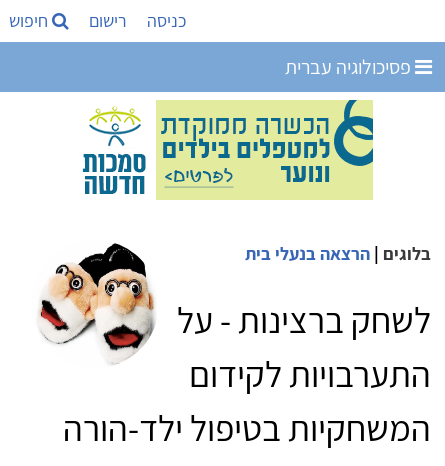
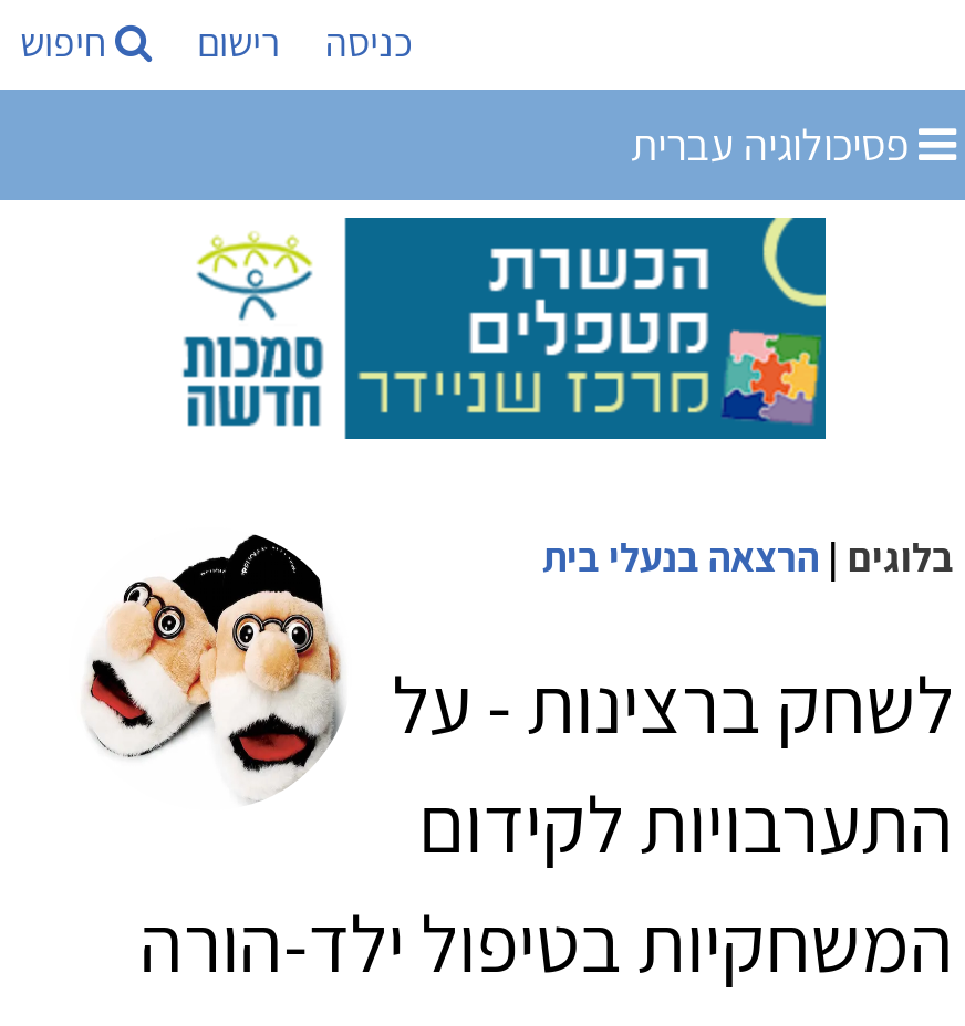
[156,99,374,200] [image] -> [343,216,828,441] [image]

